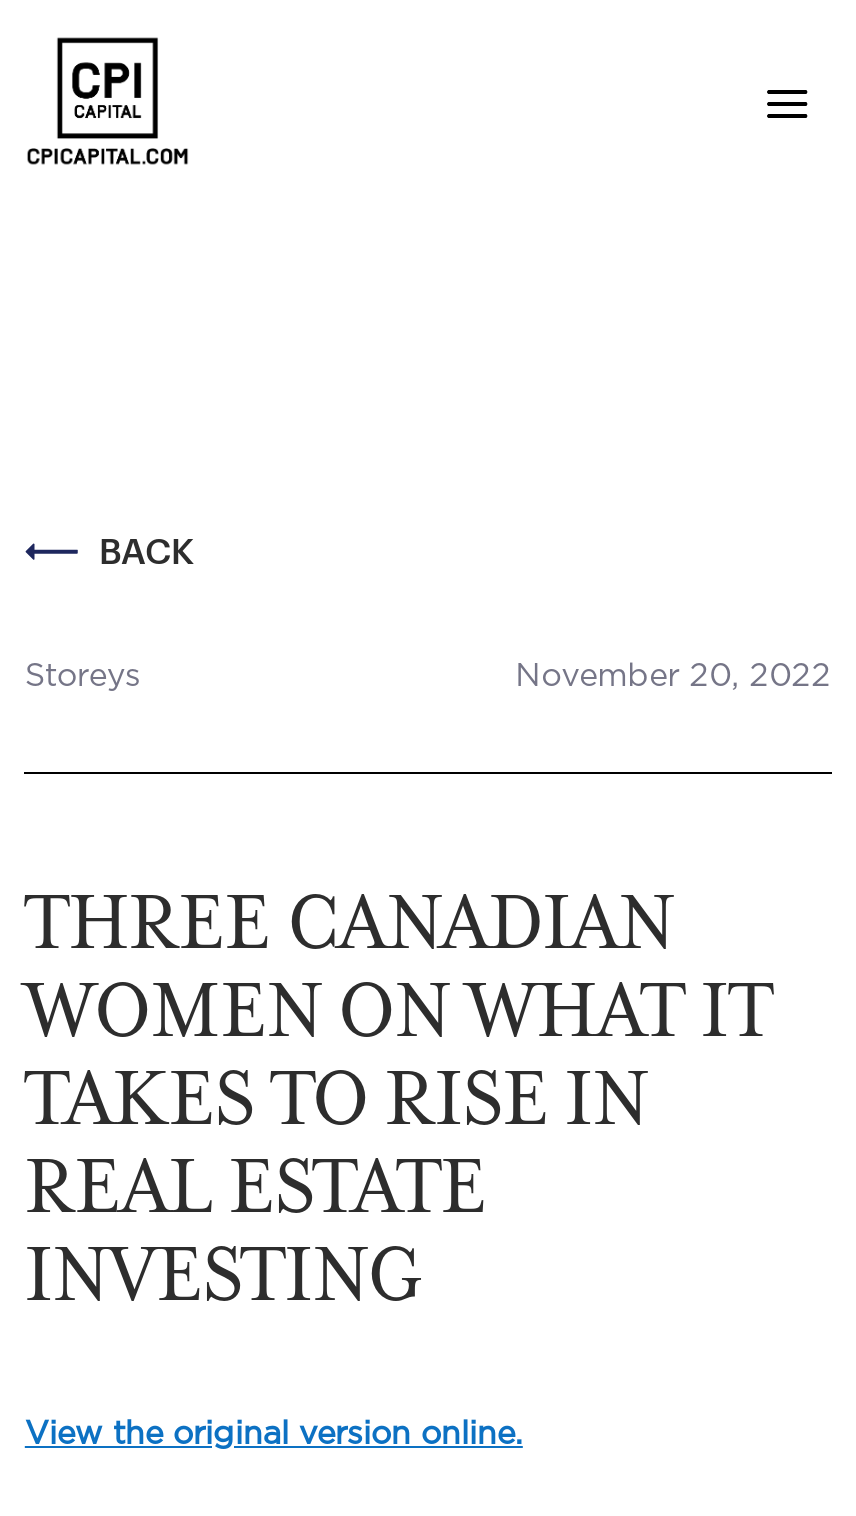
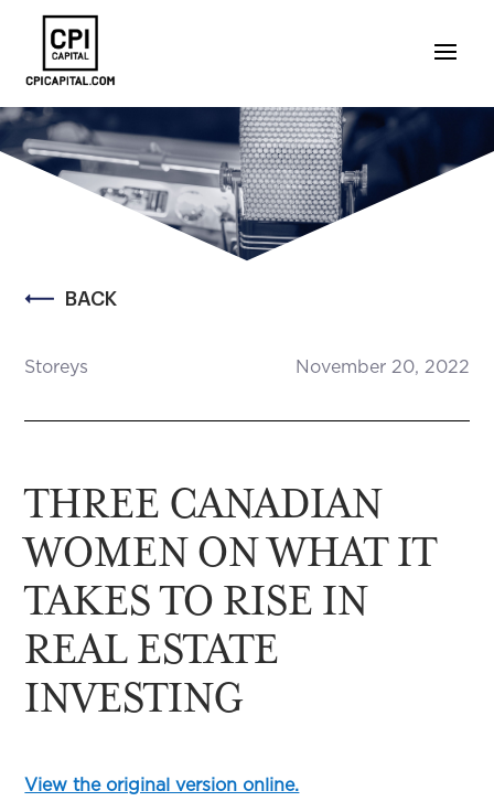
none -> [3,106,491,261] [image]

